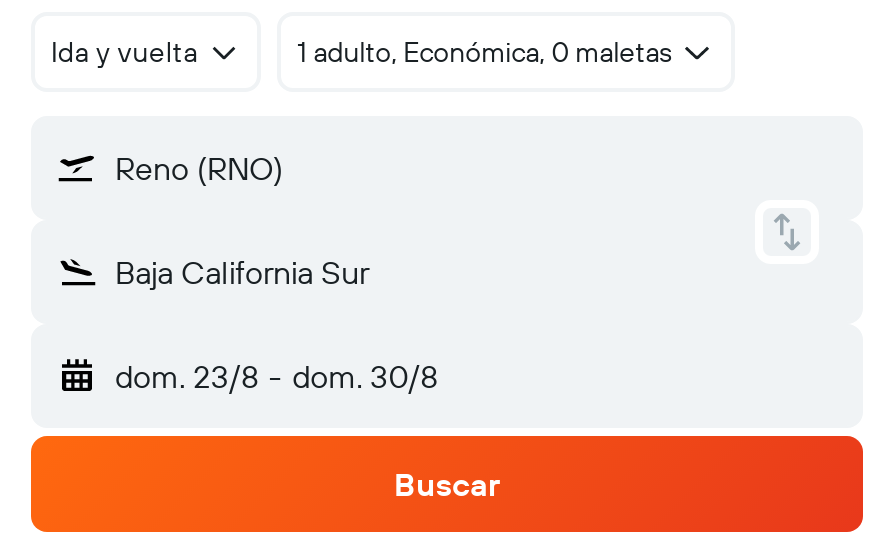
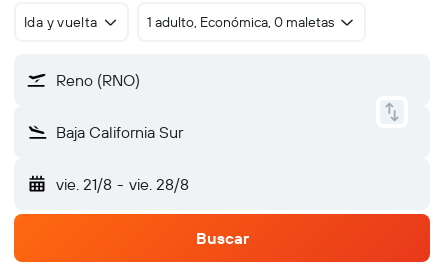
[115,356,438,396] dom. 23/8 - dom. 30/8 -> [56,174,189,194] vie. 21/8 - vie. 28/8

